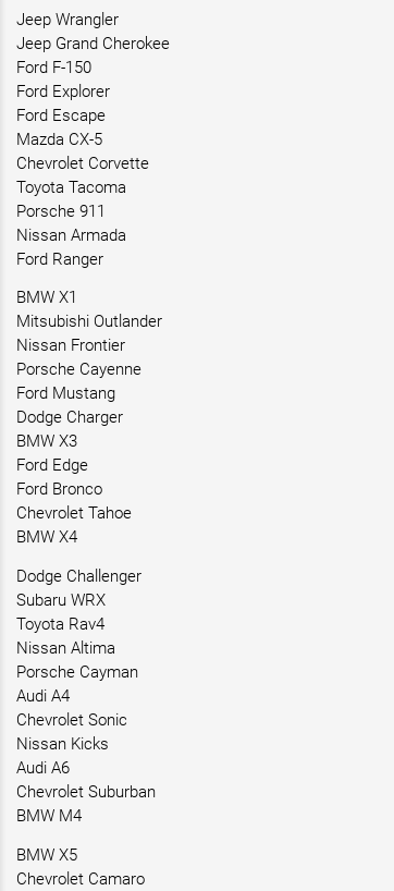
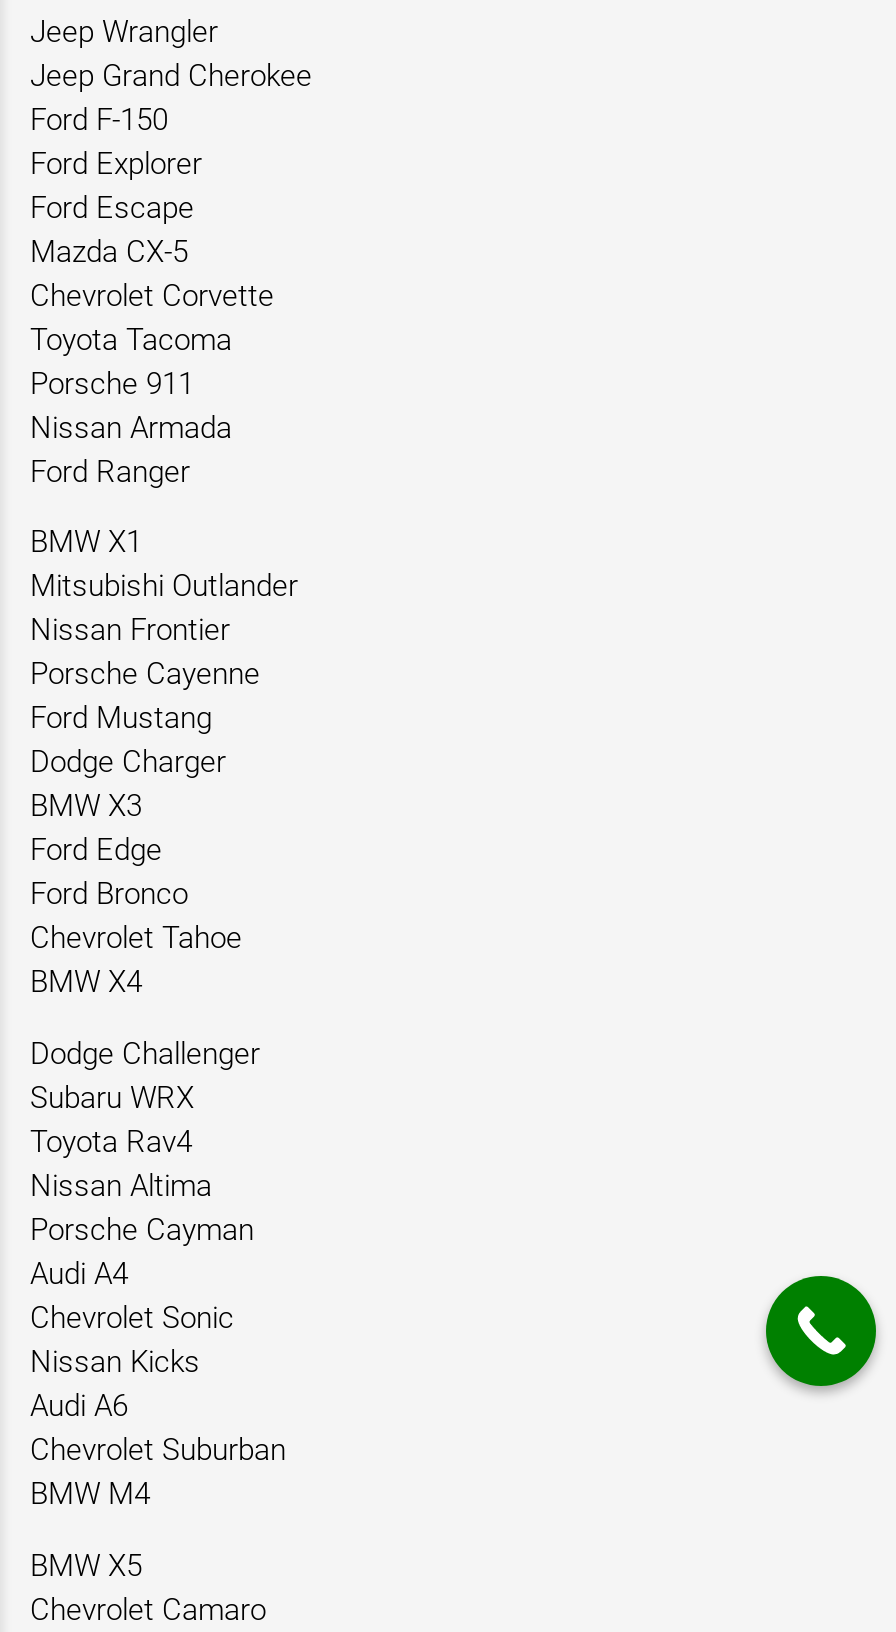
none -> [760,1272,882,1396] [image]

